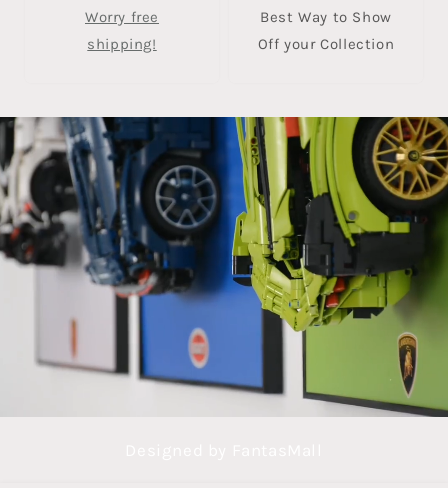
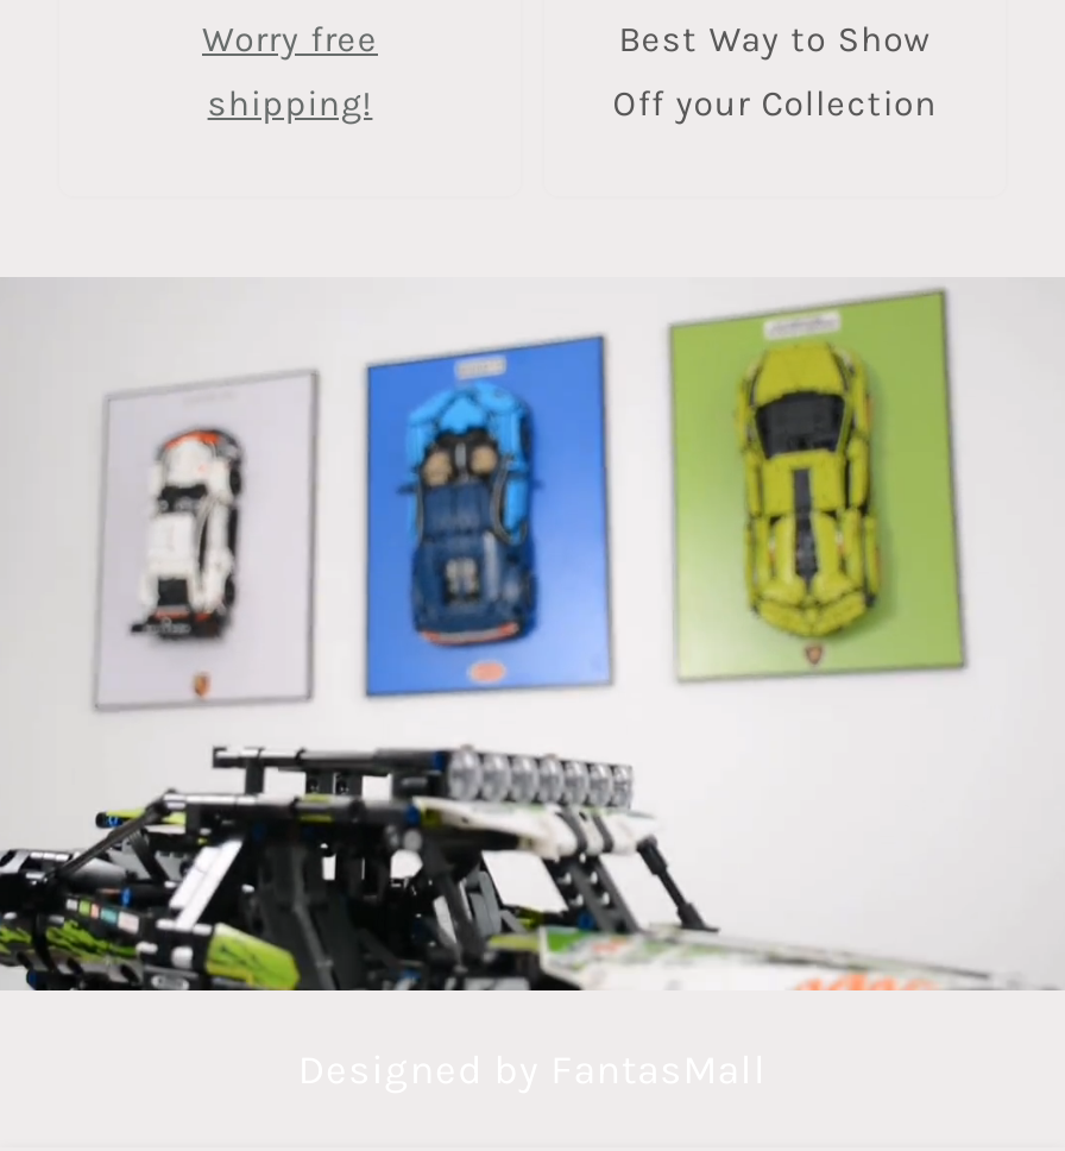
[3,116,445,418] [image] -> [7,277,1058,993] [image]

